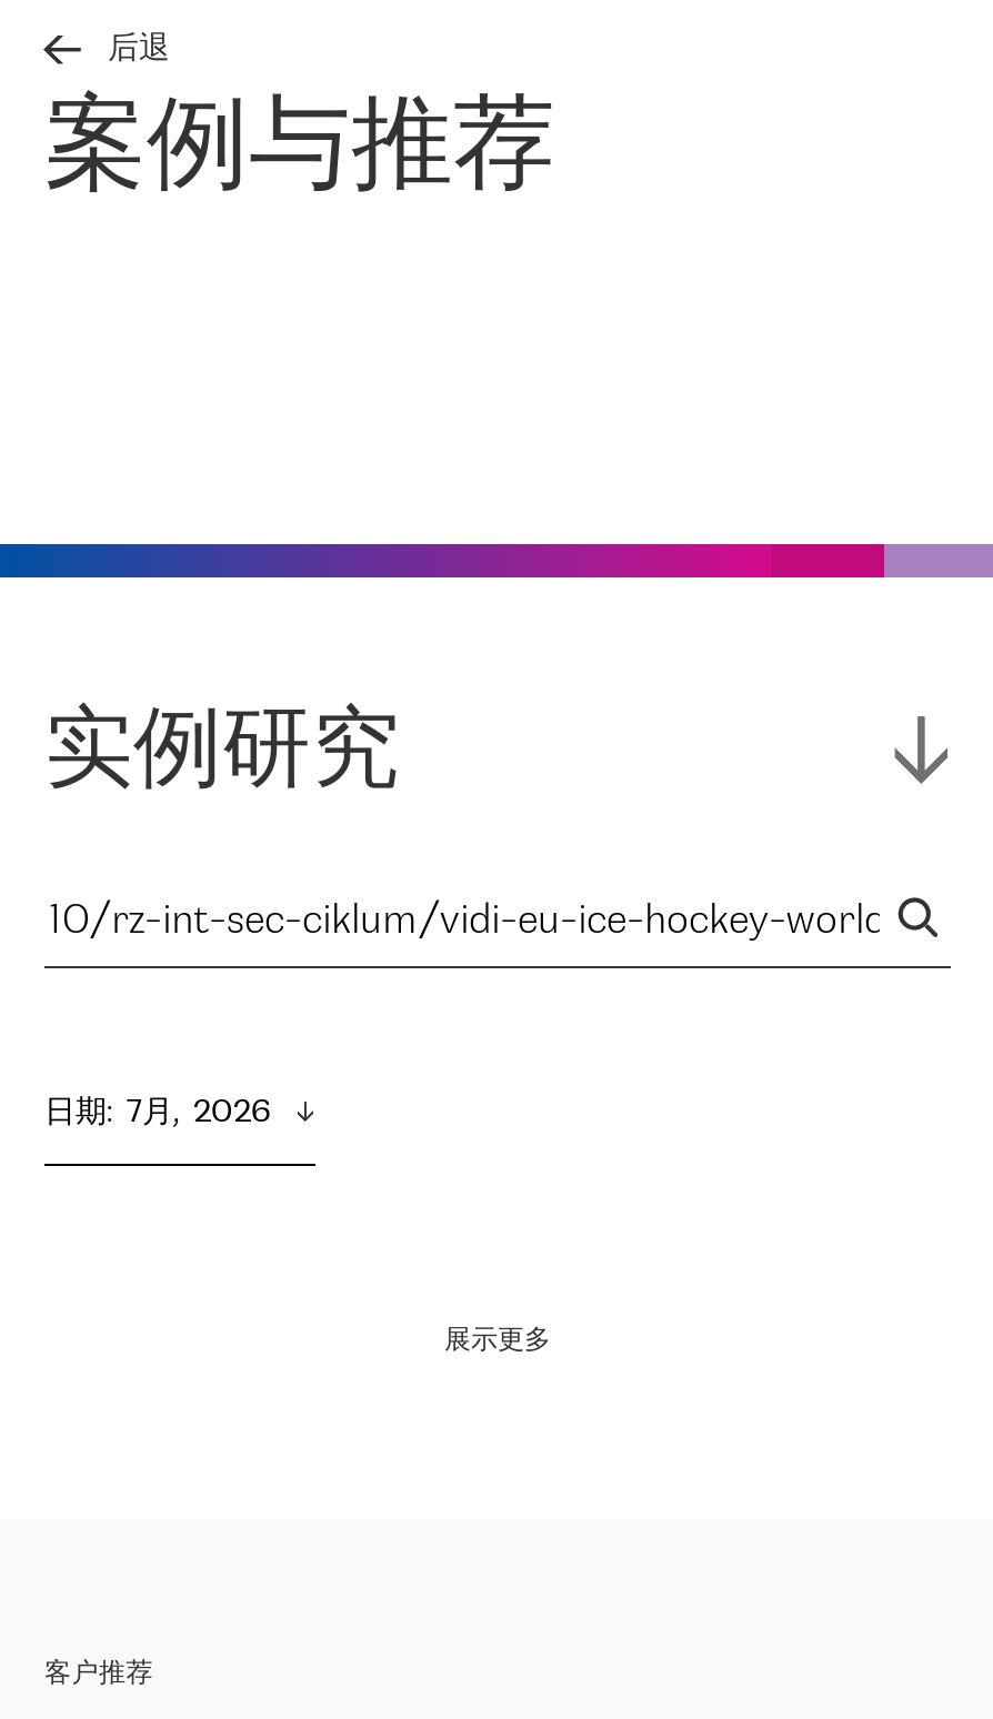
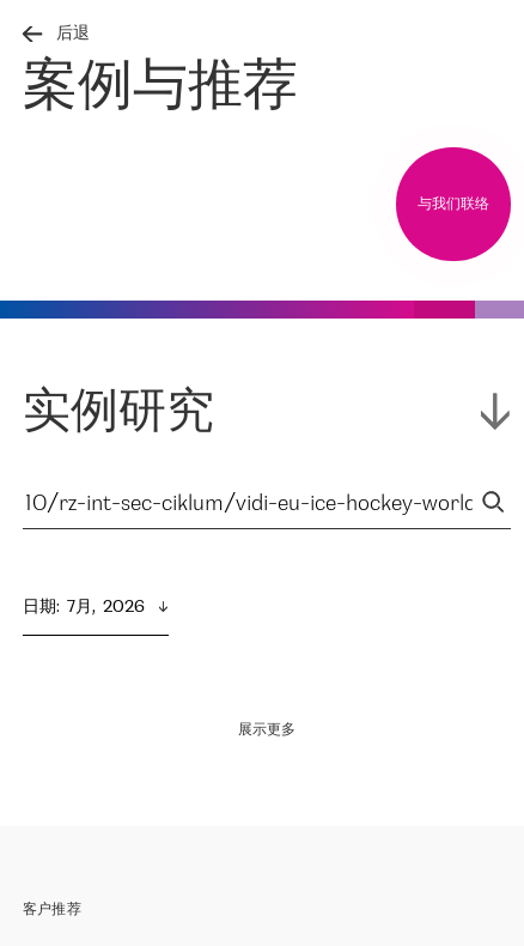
none -> [395,146,512,262] [image] | 与我们联络

